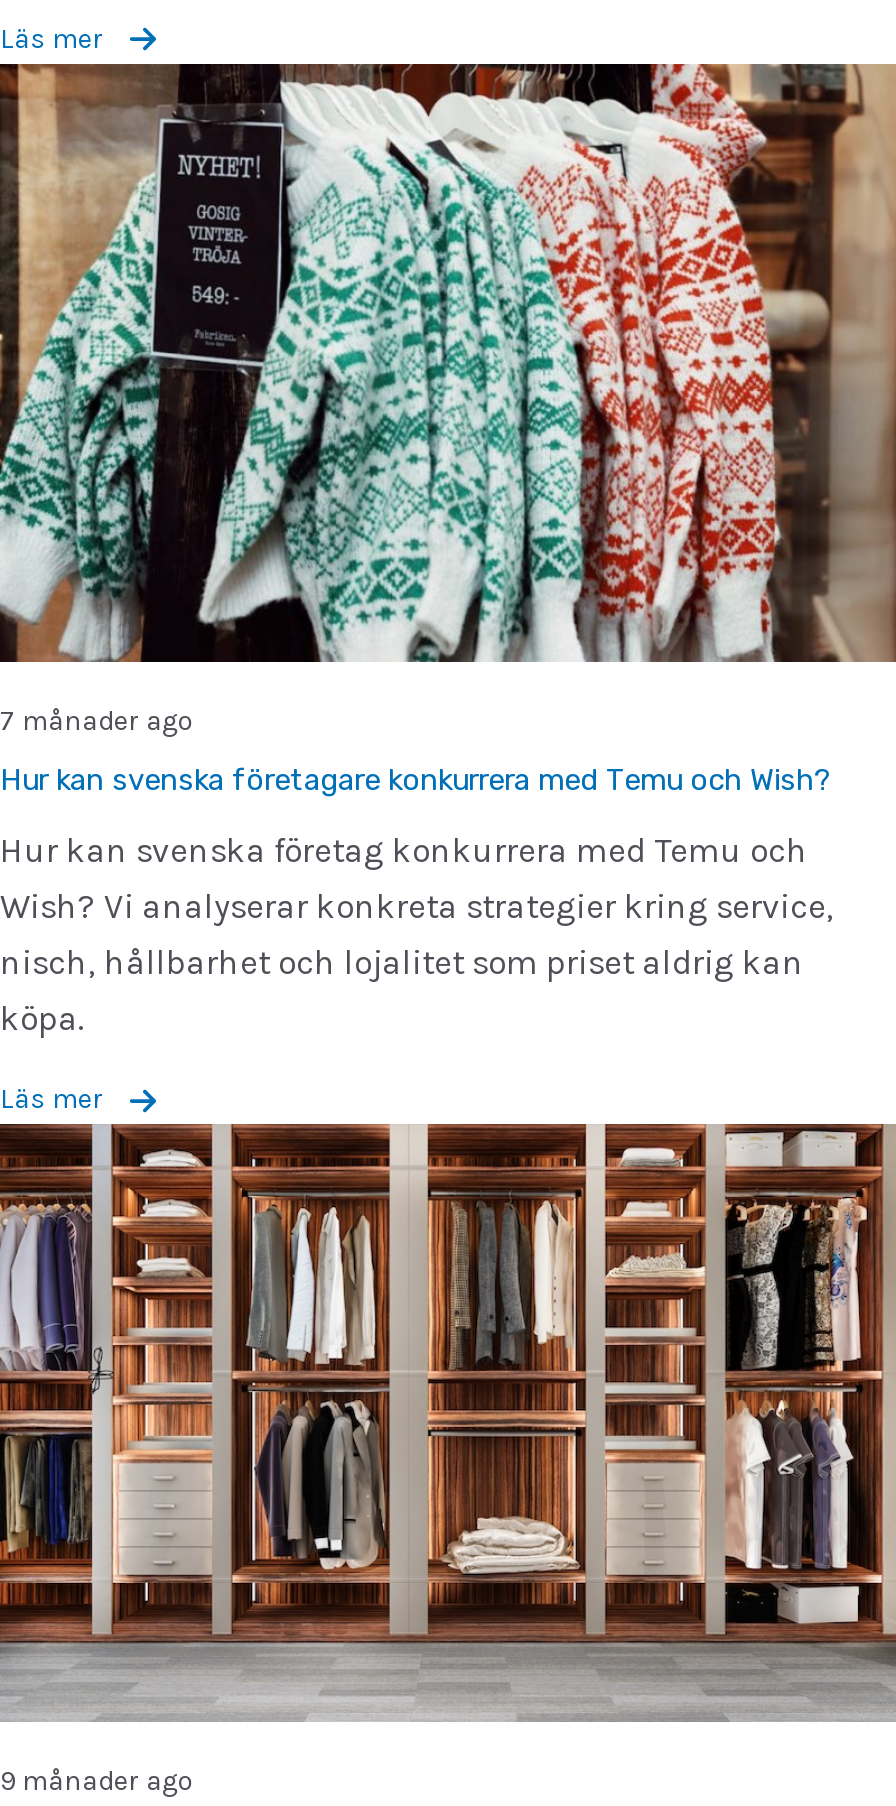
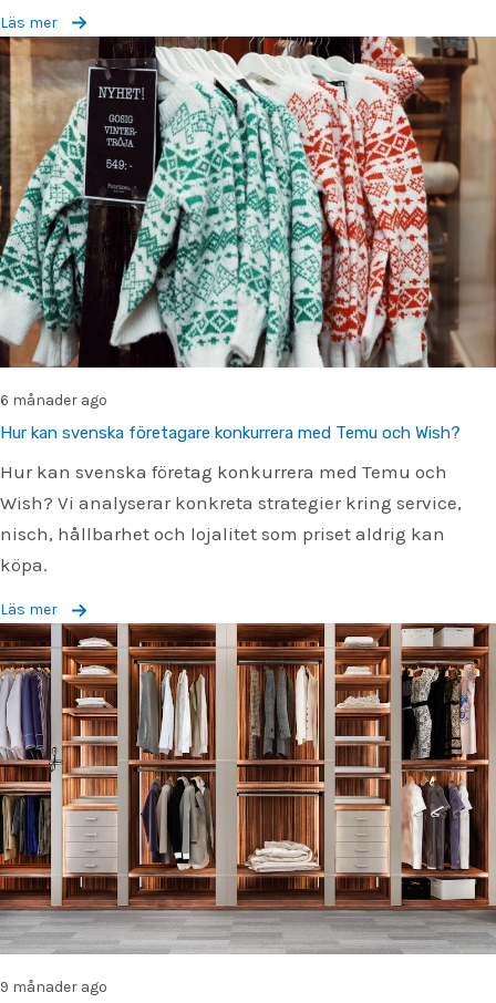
[0,703,194,737] 7 månader ago -> [0,390,107,409] 6 månader ago

